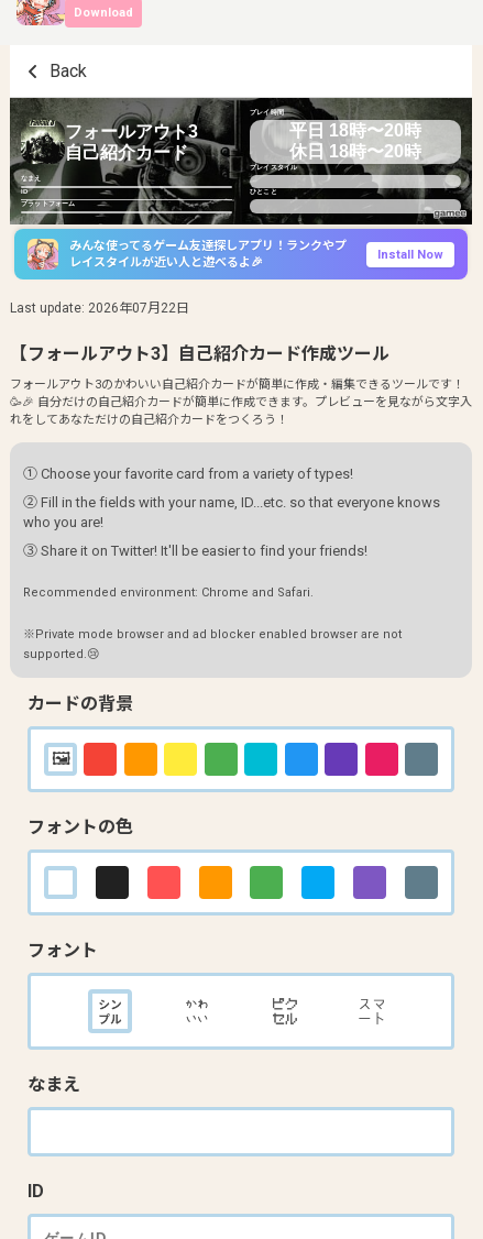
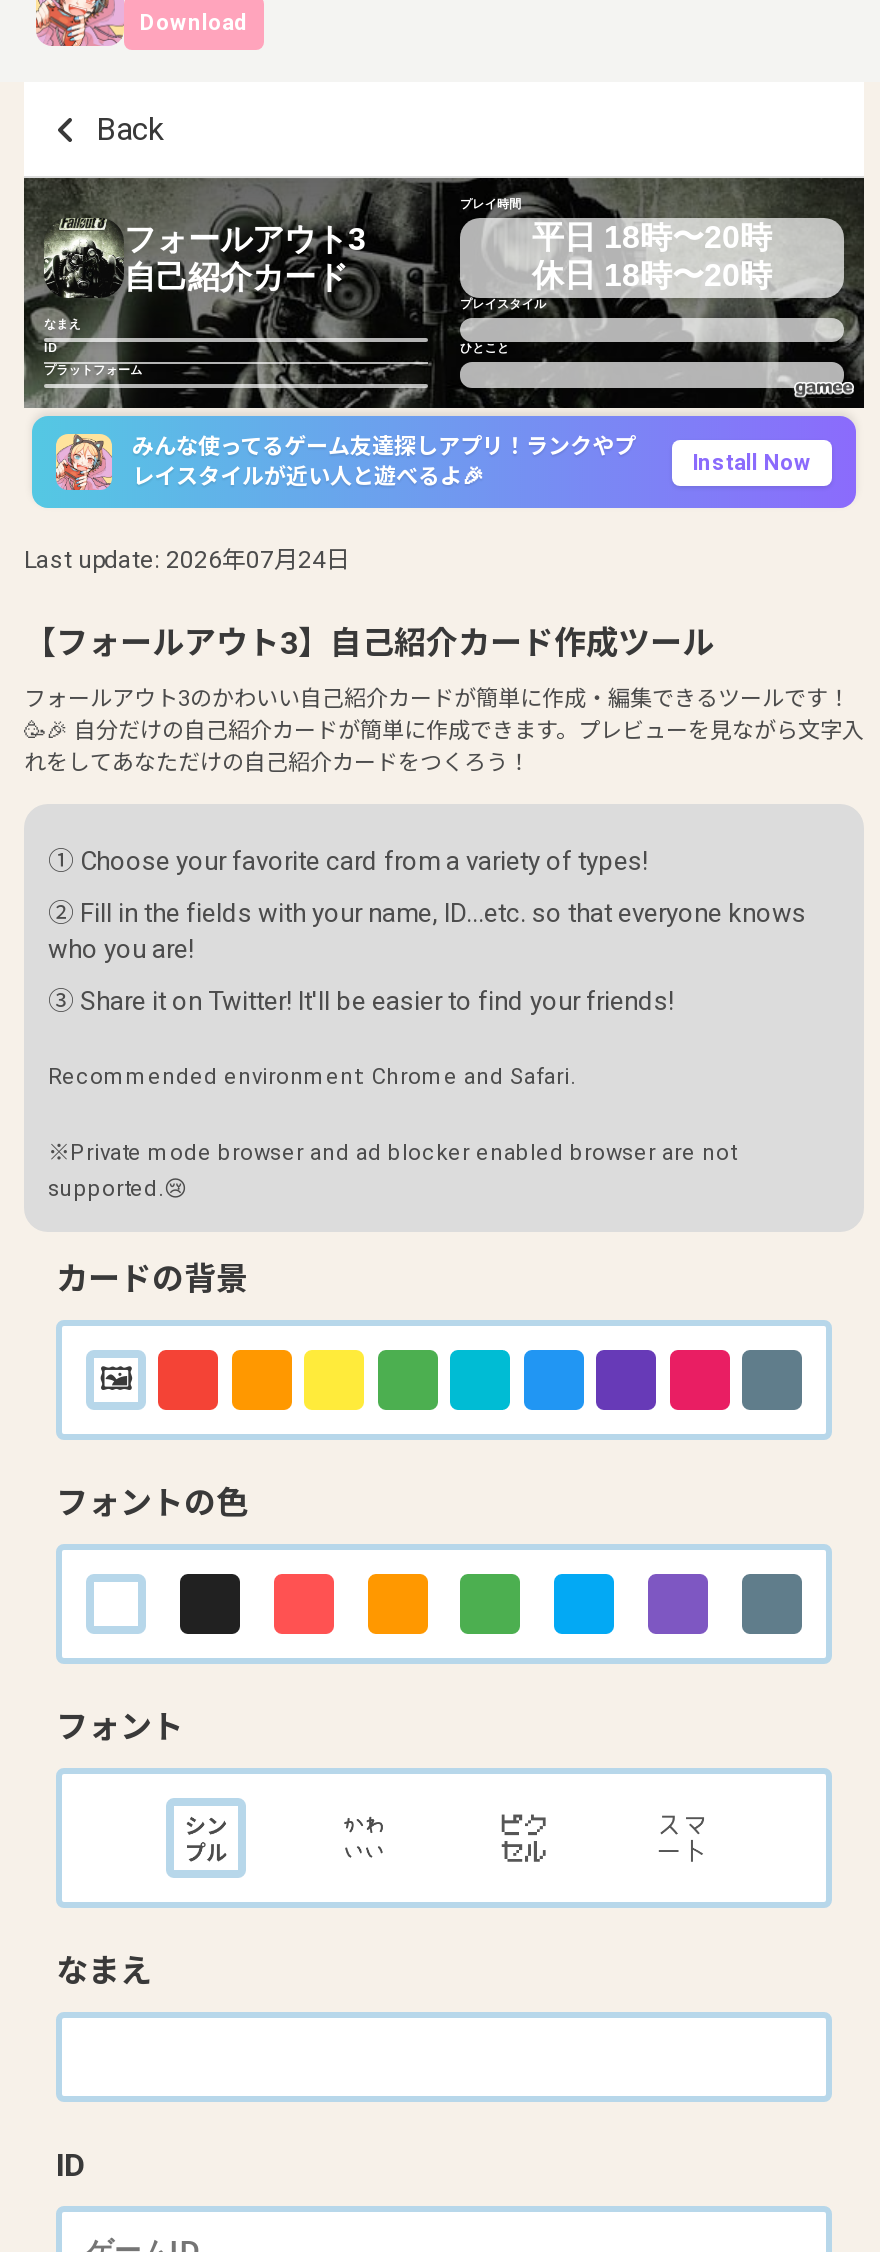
[10,301,189,316] Last update: 2026年07月22日 -> [24,546,350,574] Last update: 2026年07月24日

